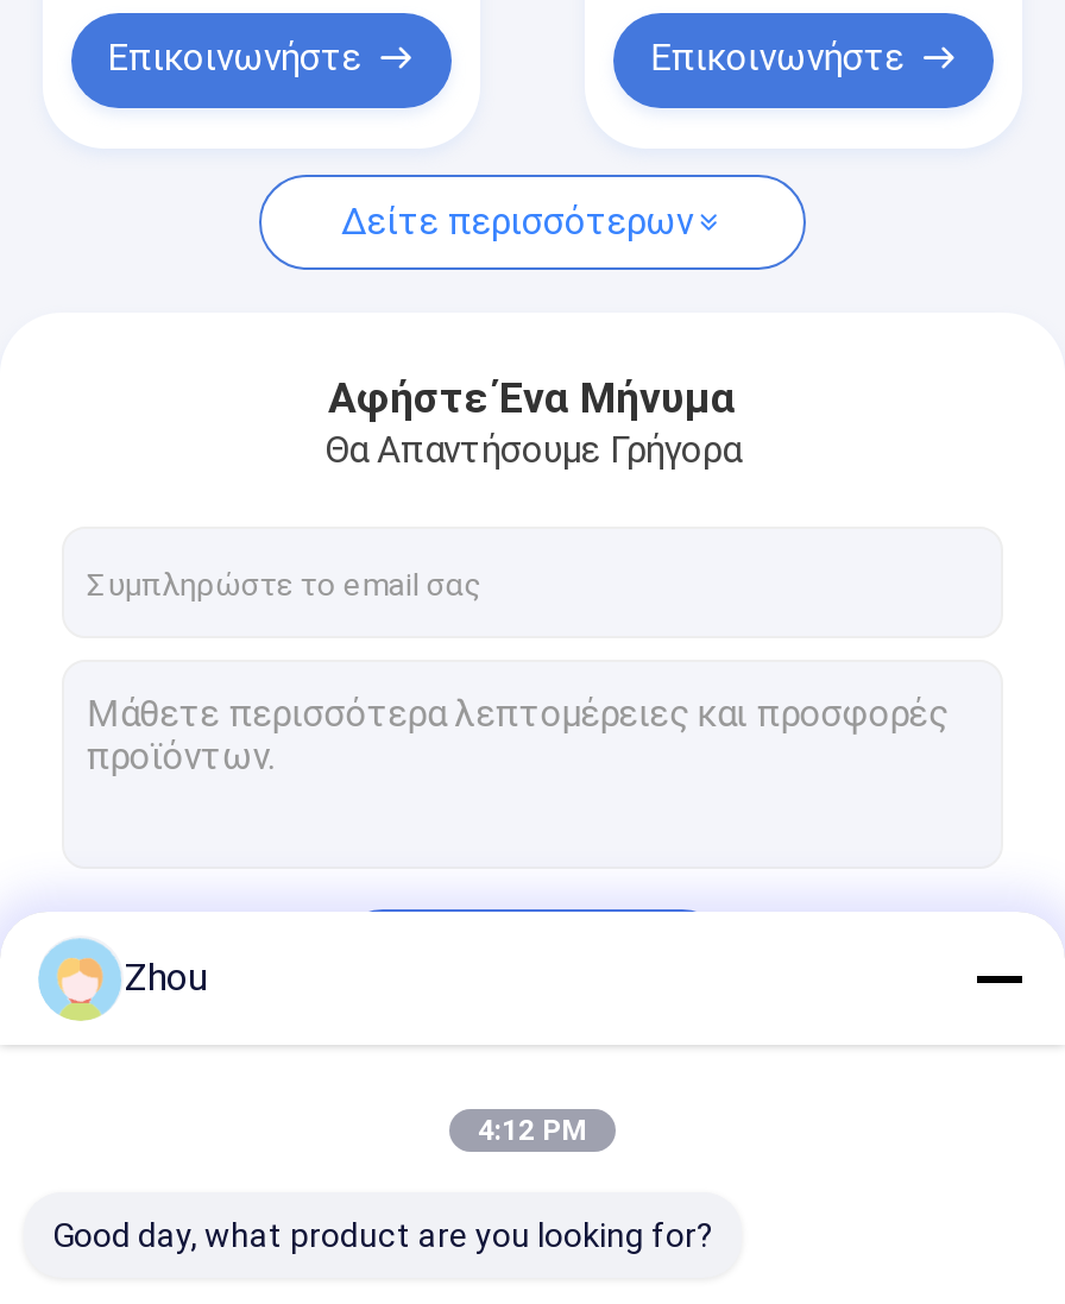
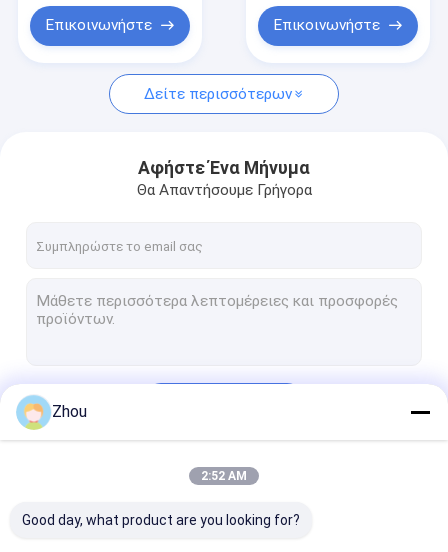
[478,1114,587,1147] 4:12 PM -> [201,469,247,483] 2:52 AM

